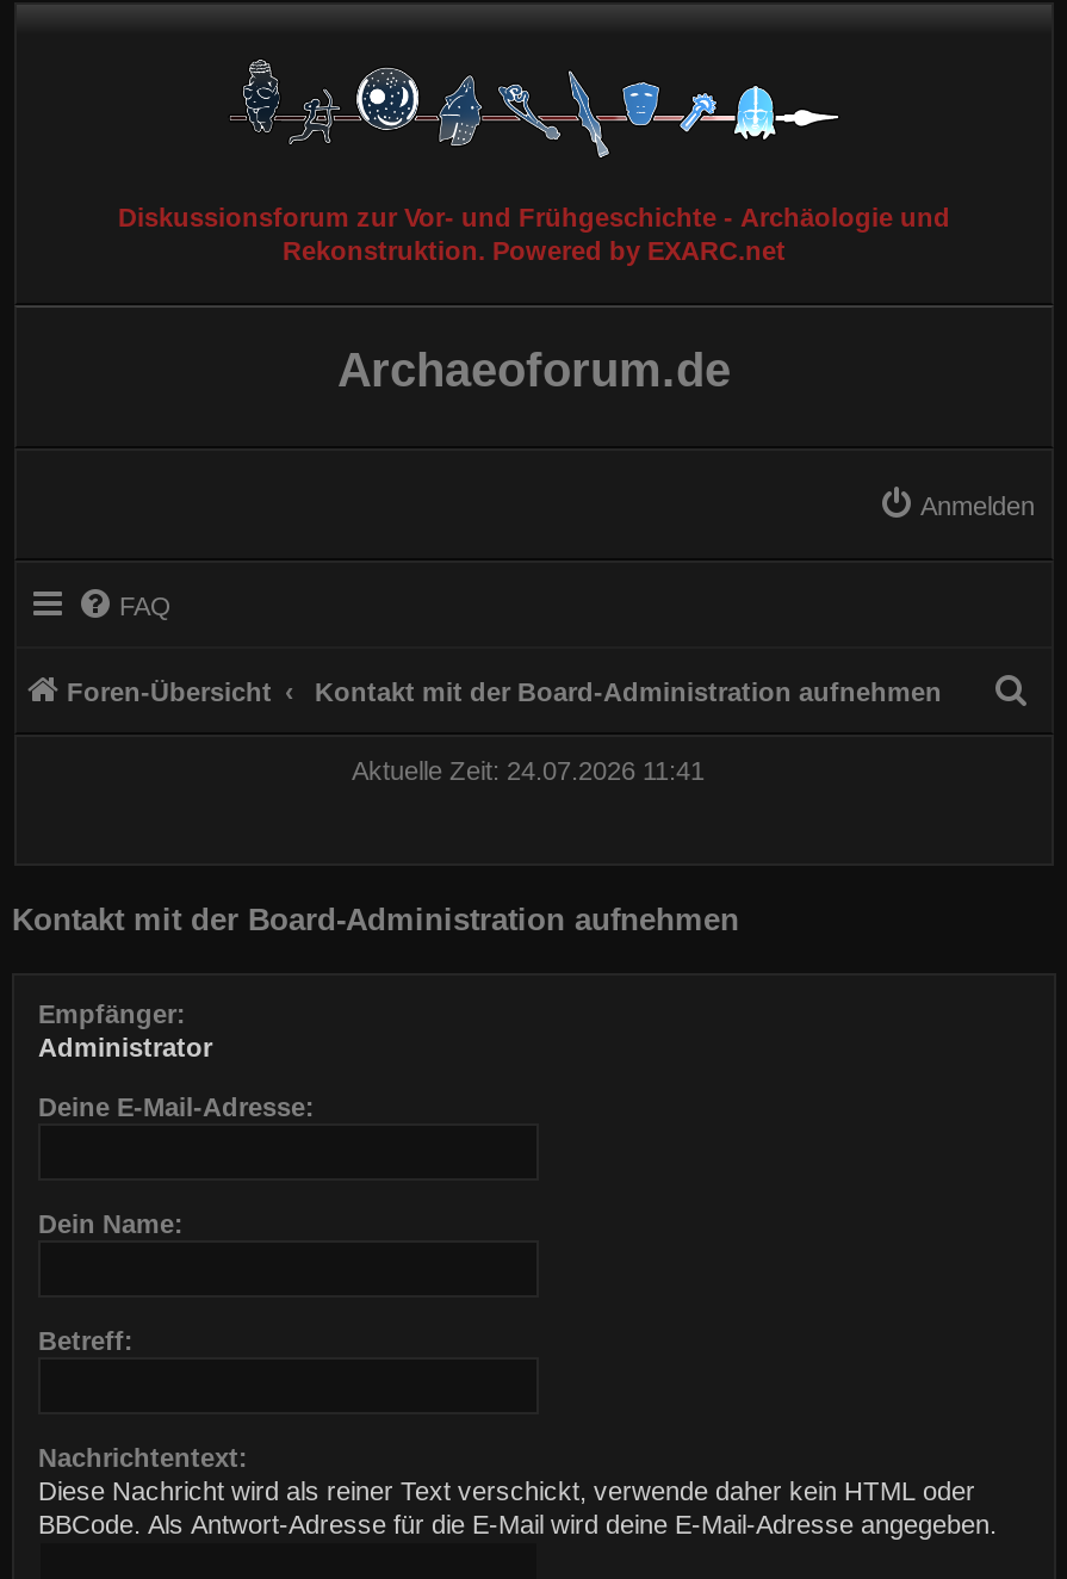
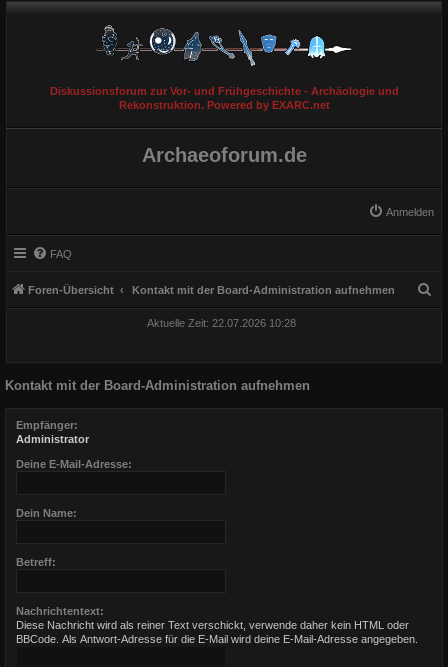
[352,756,705,784] Aktuelle Zeit: 24.07.2026 11:41 -> [147,317,296,329] Aktuelle Zeit: 22.07.2026 10:28

